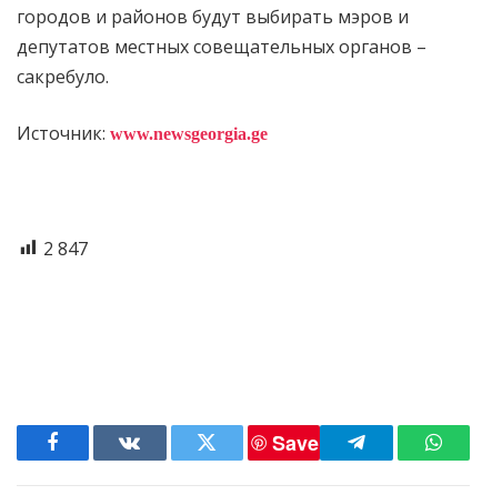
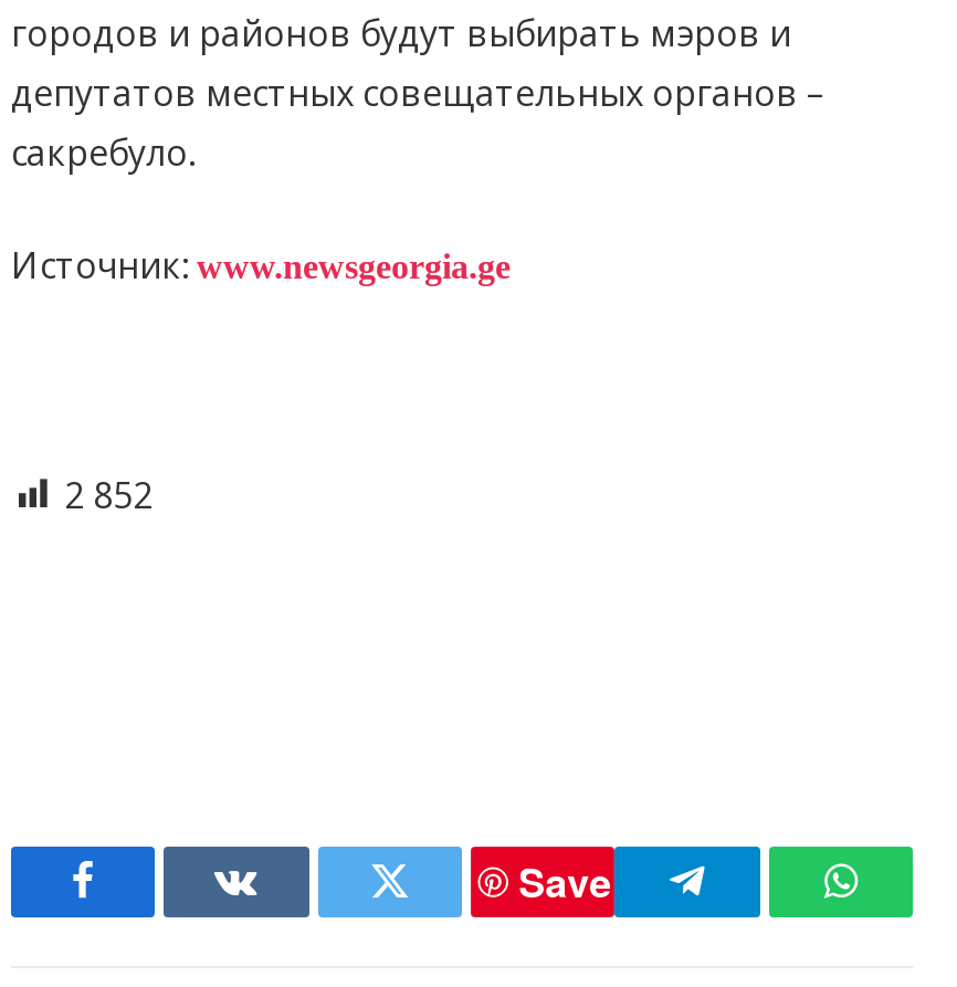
[43,236,88,260] 2 847 -> [64,470,153,519] 2 852

